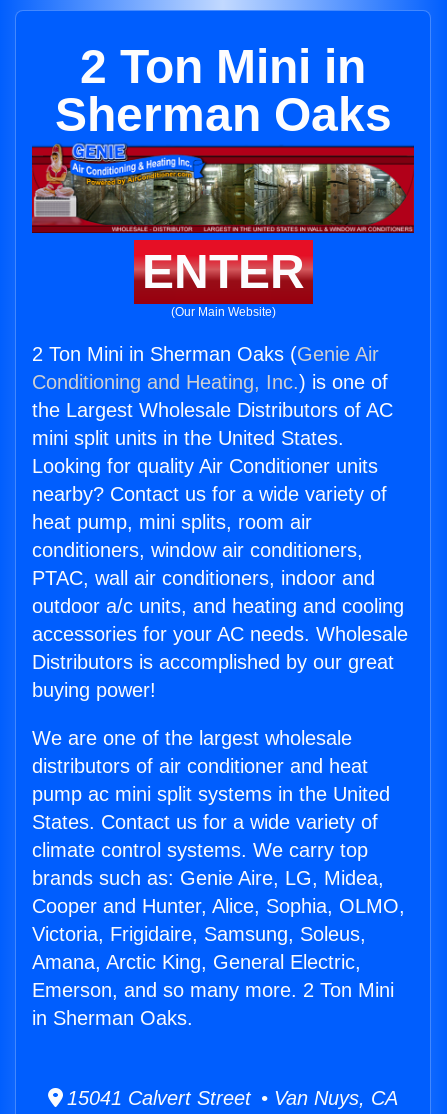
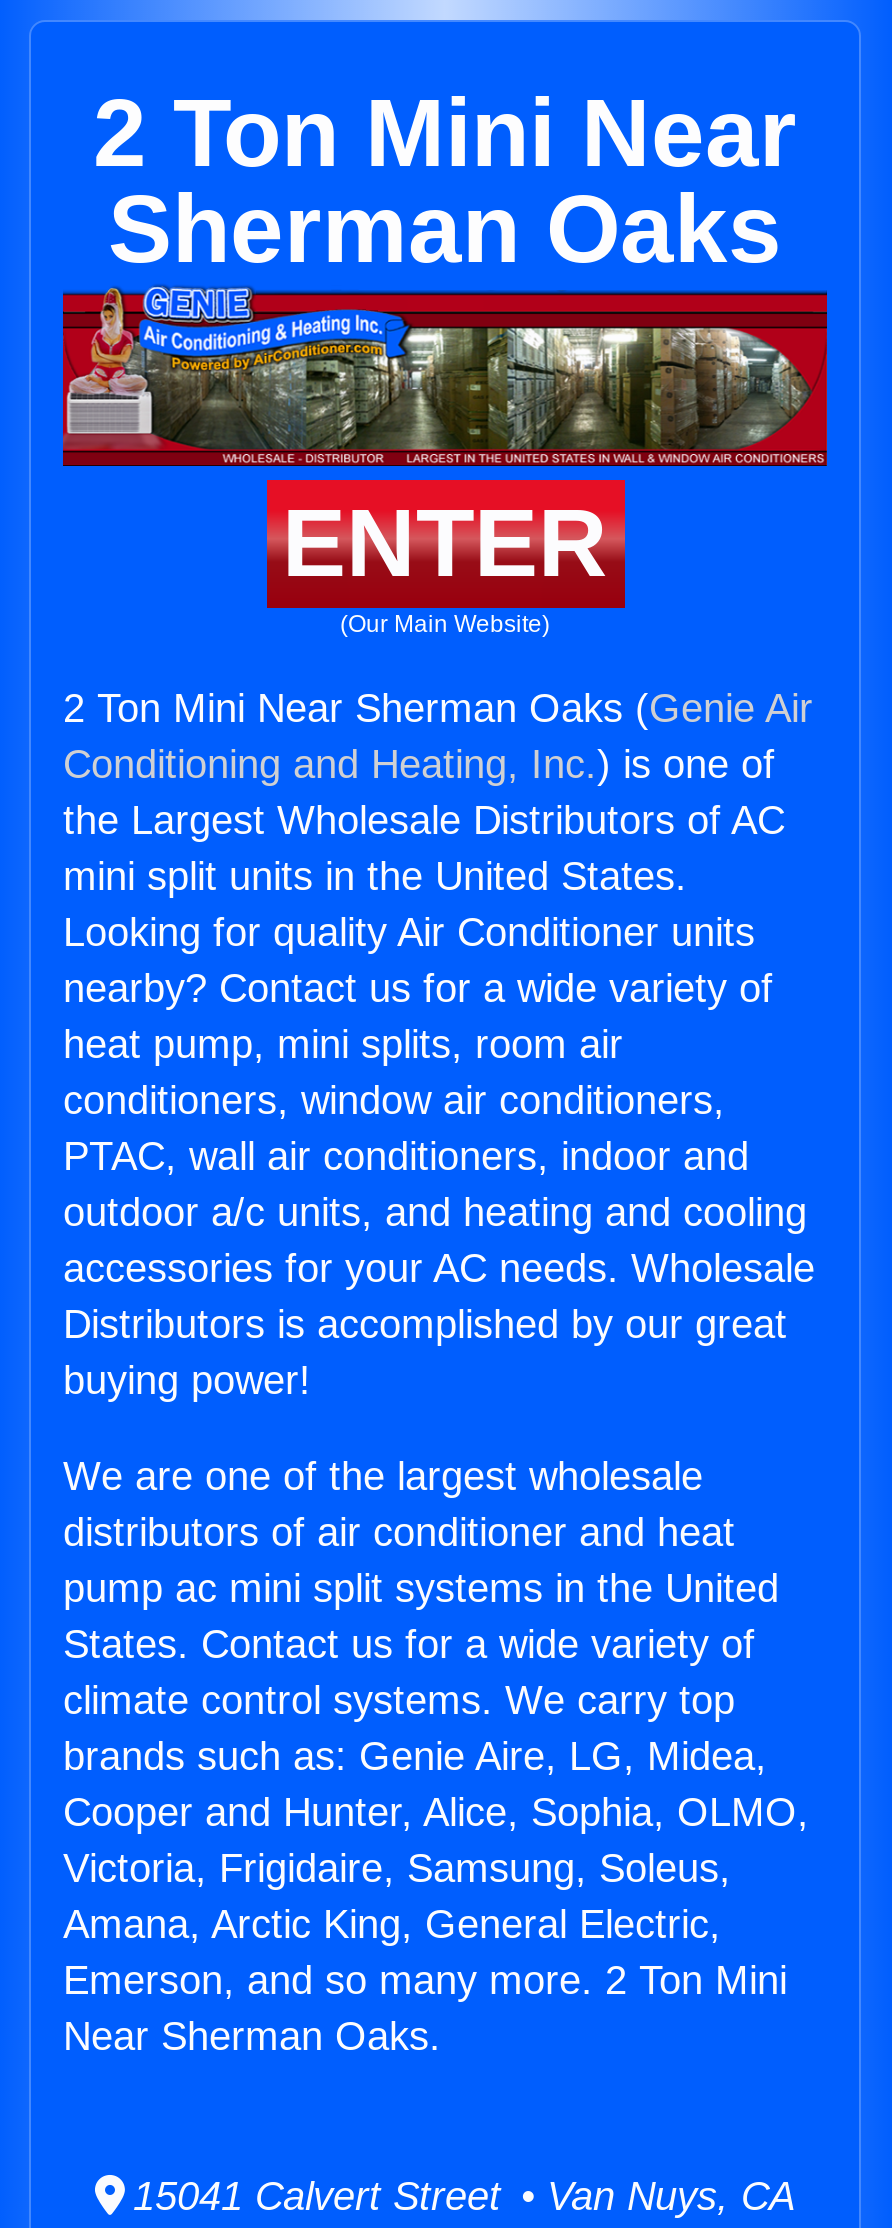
[80,40,366,93] 2 Ton Mini in -> [93,80,797,186] 2 Ton Mini Near
[32,343,379,365] 2 Ton Mini in Sherman Oaks (Genie Air -> [63,686,813,730] 2 Ton Mini Near Sherman Oaks (Genie Air
[32,1007,193,1029] in Sherman Oaks. -> [63,2014,441,2058] Near Sherman Oaks.

